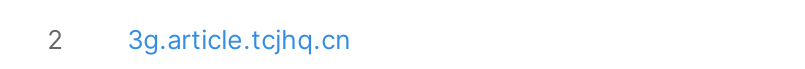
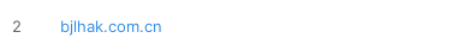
[127,23,351,55] 3g.article.tcjhq.cn -> [60,17,162,36] bjlhak.com.cn

